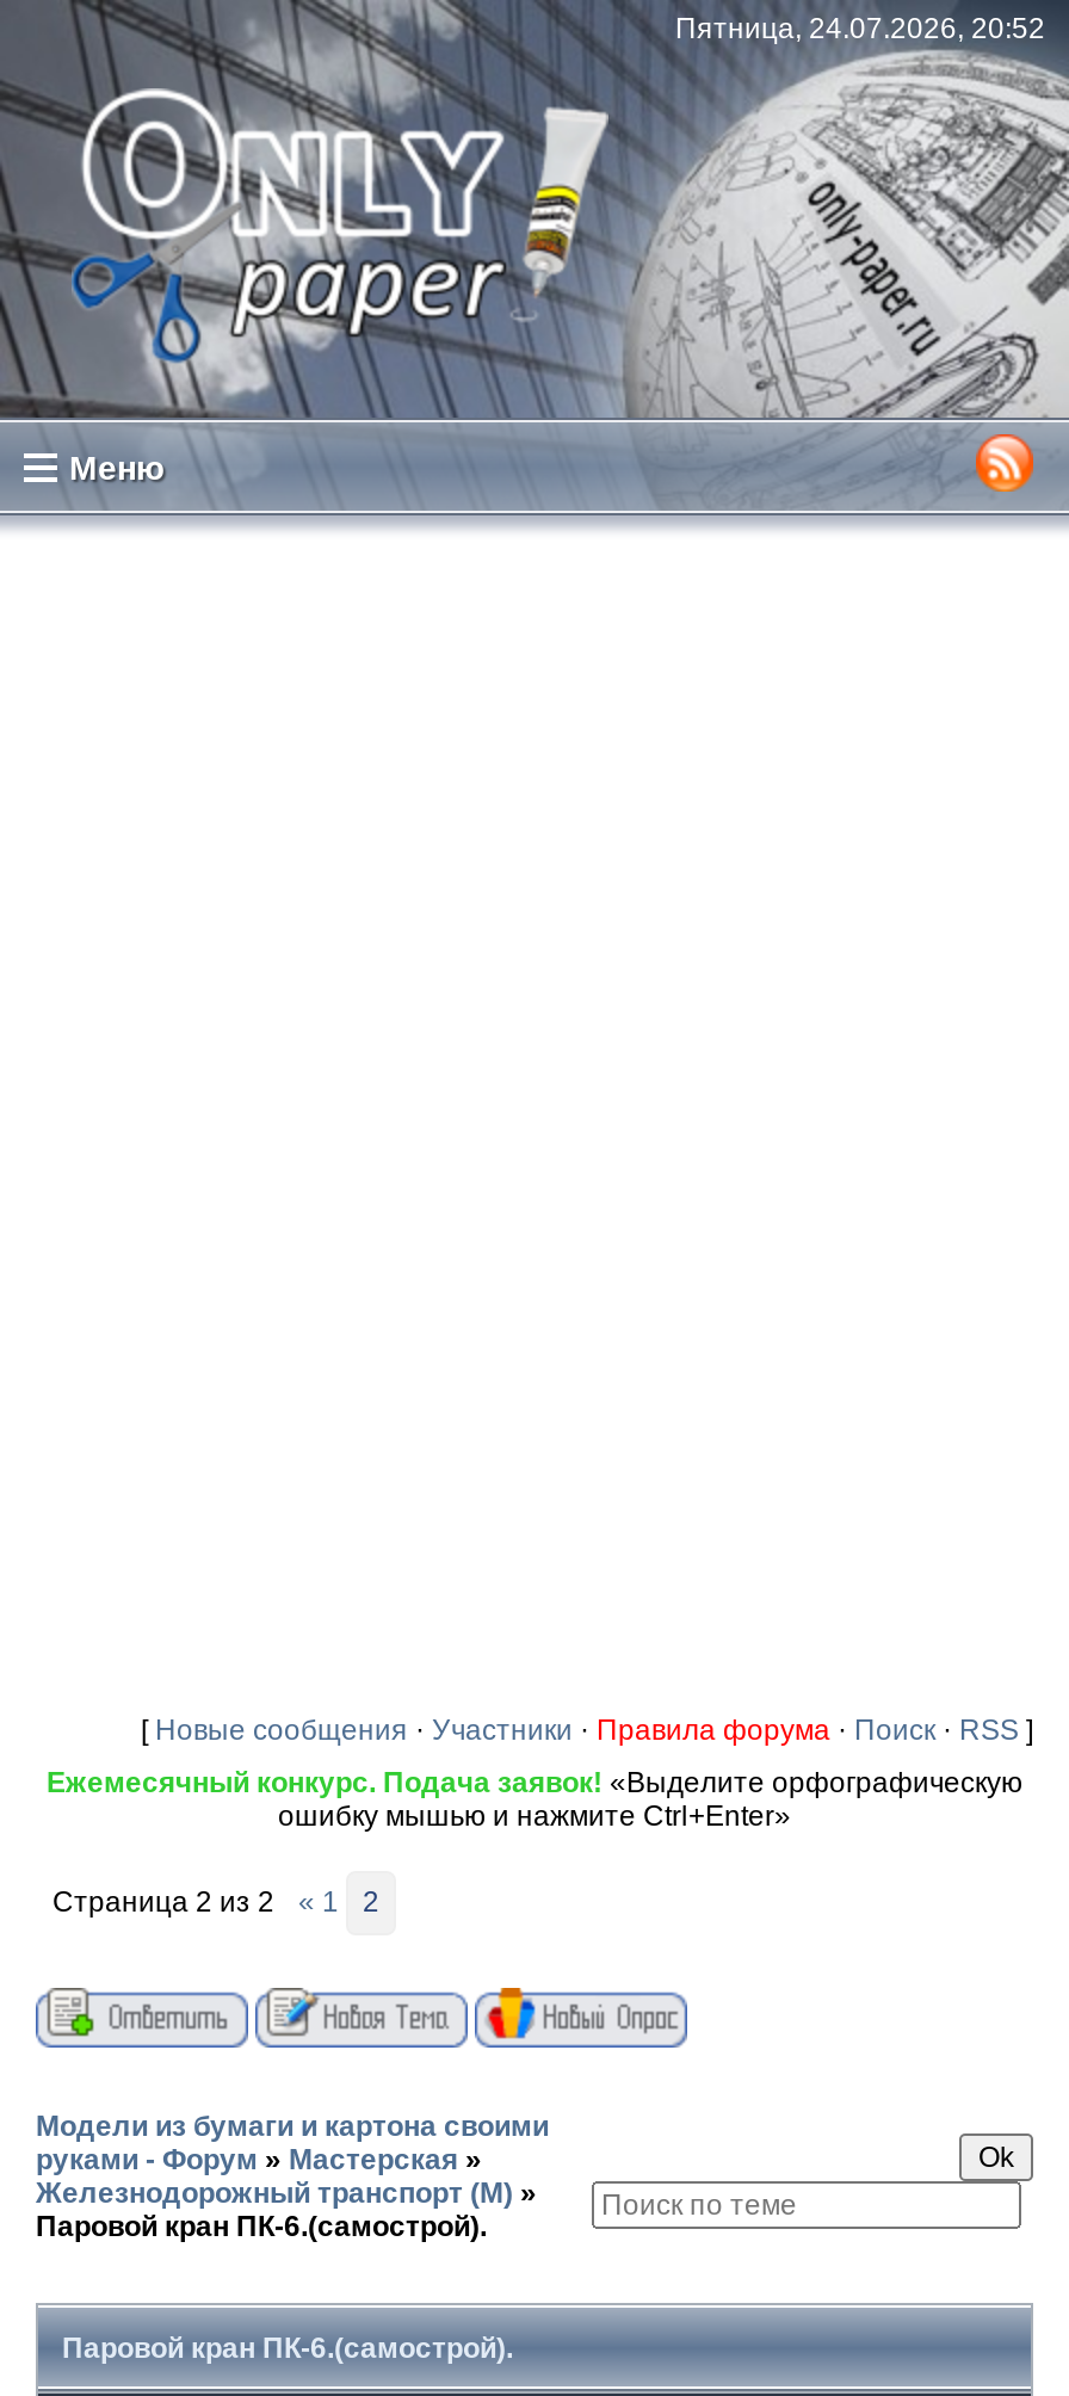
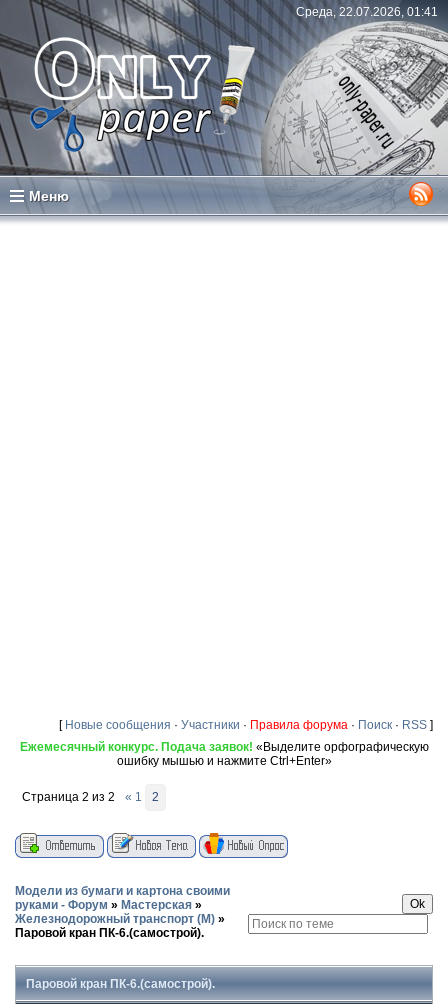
[675,12,1045,45] Пятница, 24.07.2026, 20:52 -> [296,5,438,19] Среда, 22.07.2026, 01:41

